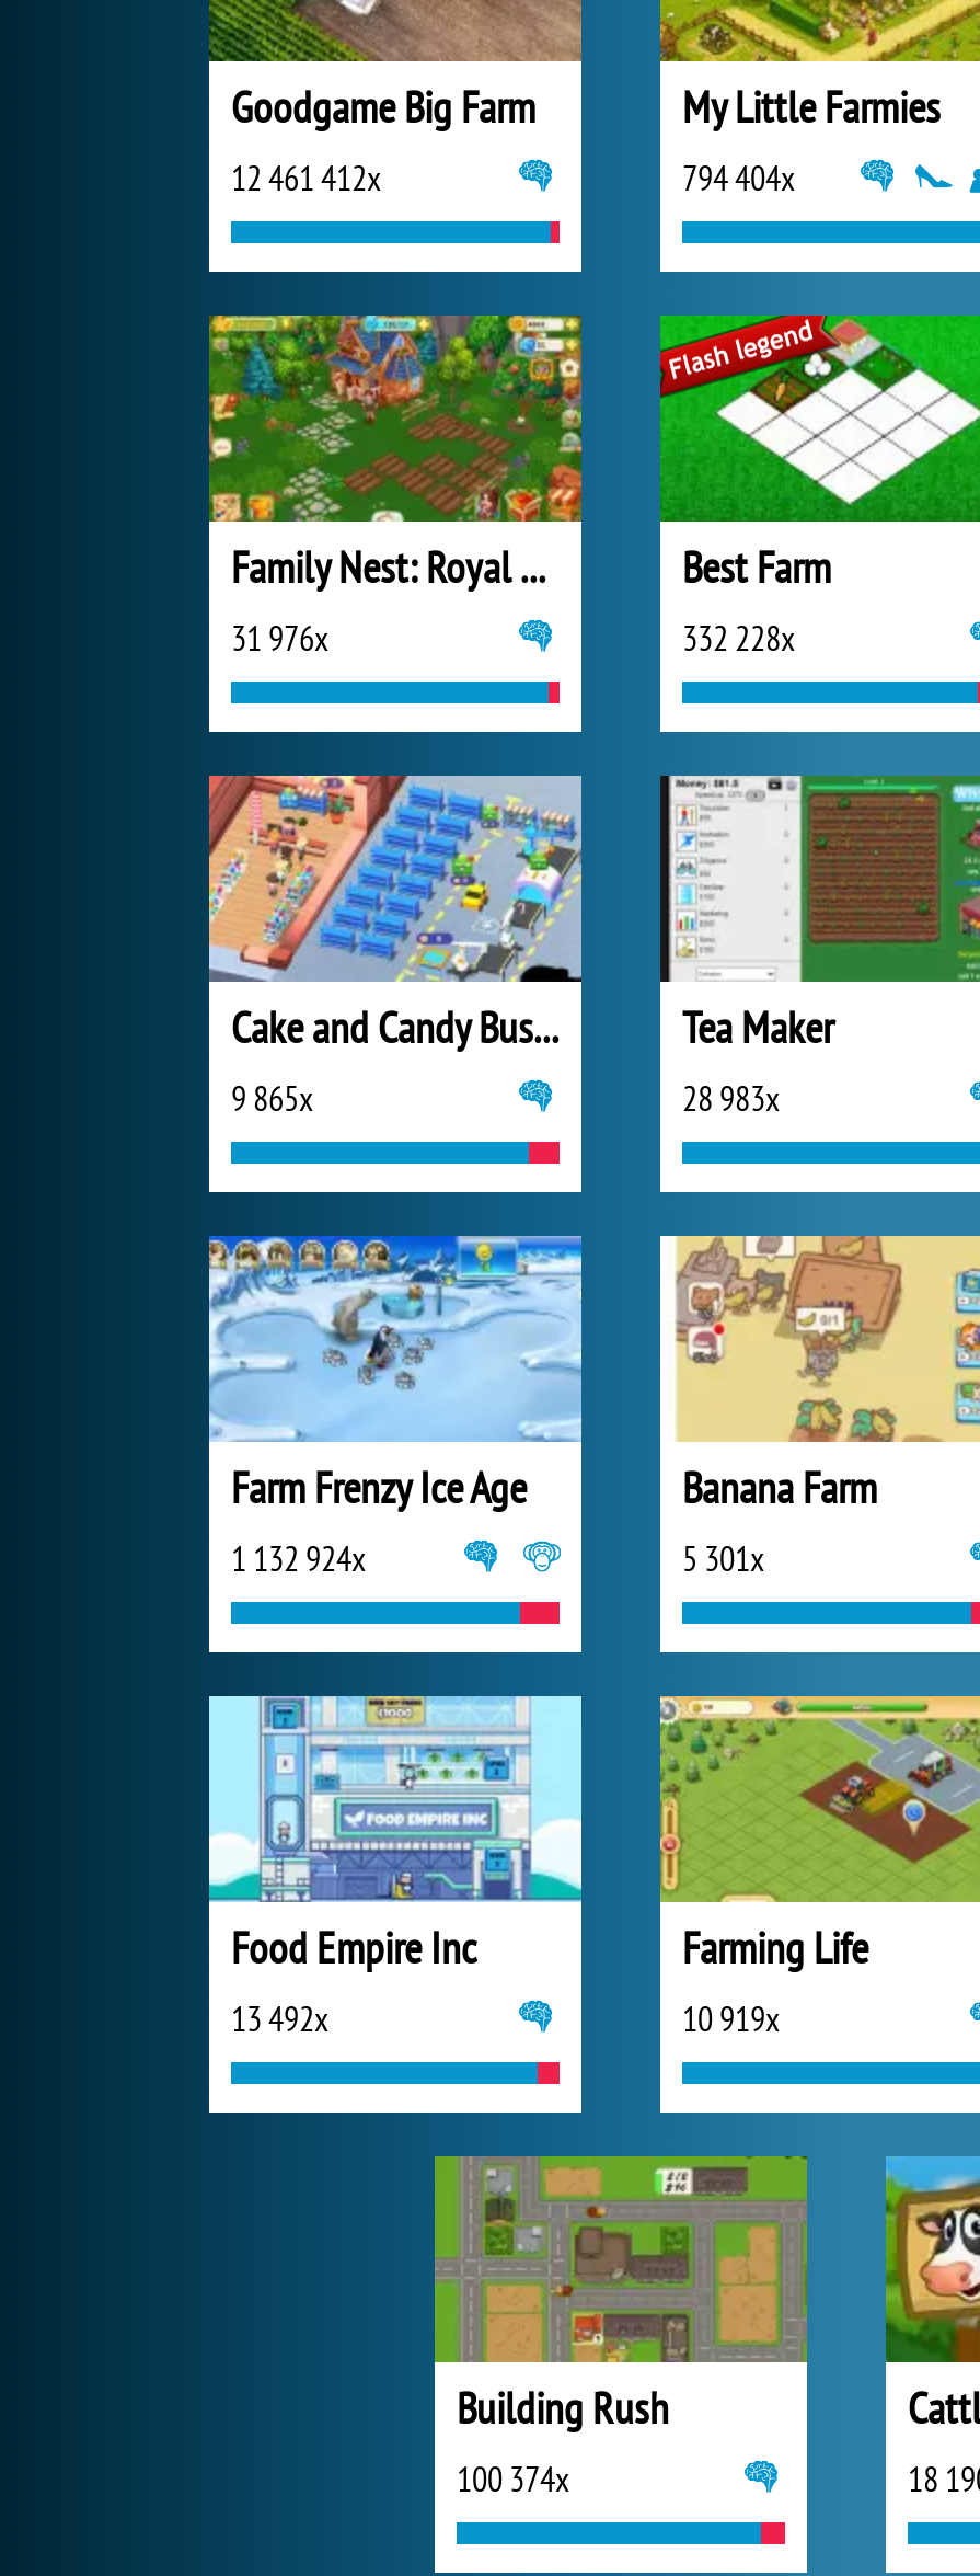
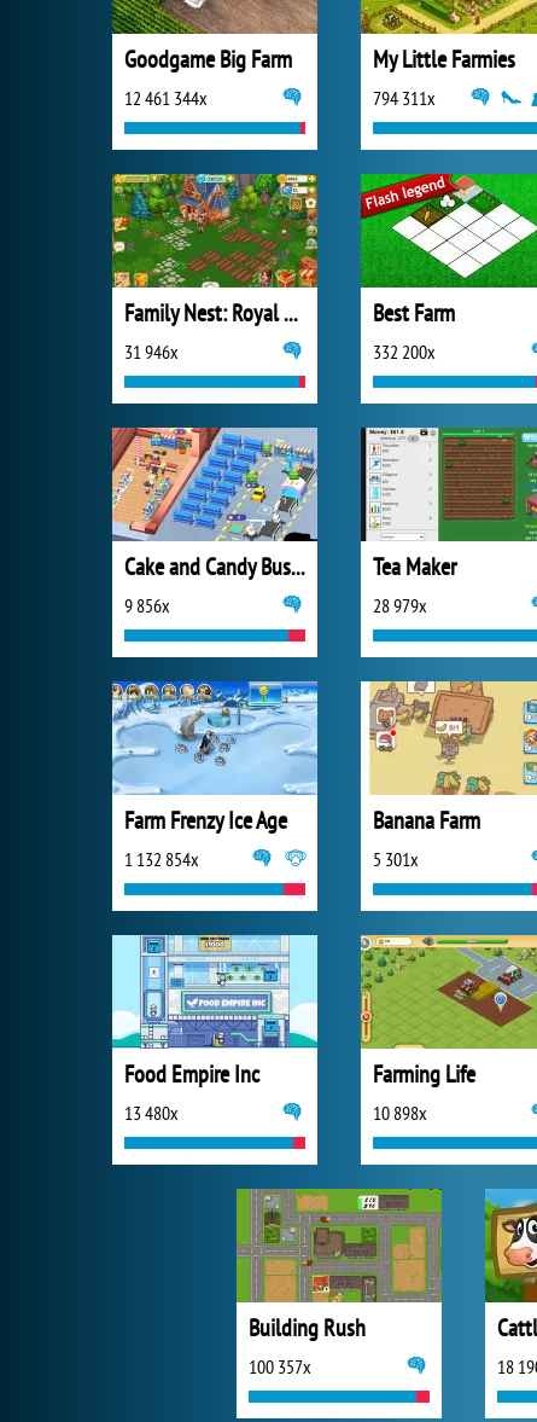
[231,156,382,199] 12 461 412x -> [124,86,208,110] 12 461 344x
[682,156,796,199] 794 404x -> [373,86,436,110] 794 311x
[231,616,330,660] 31 976x -> [124,339,179,364] 31 946x
[682,616,796,660] 332 228x -> [373,339,436,364] 332 200x
[231,1076,314,1120] 9 865x -> [124,593,170,617] 9 856x
[682,1076,781,1120] 28 983x -> [373,593,427,617] 28 979x
[231,1536,367,1580] 1 132 924x -> [124,847,199,871] 1 132 854x
[231,1996,330,2040] 13 492x -> [124,1101,179,1125] 13 480x
[682,1996,781,2040] 10 919x -> [373,1101,427,1125] 10 898x
[457,2457,570,2500] 100 374x -> [249,1354,311,1379] 100 357x

